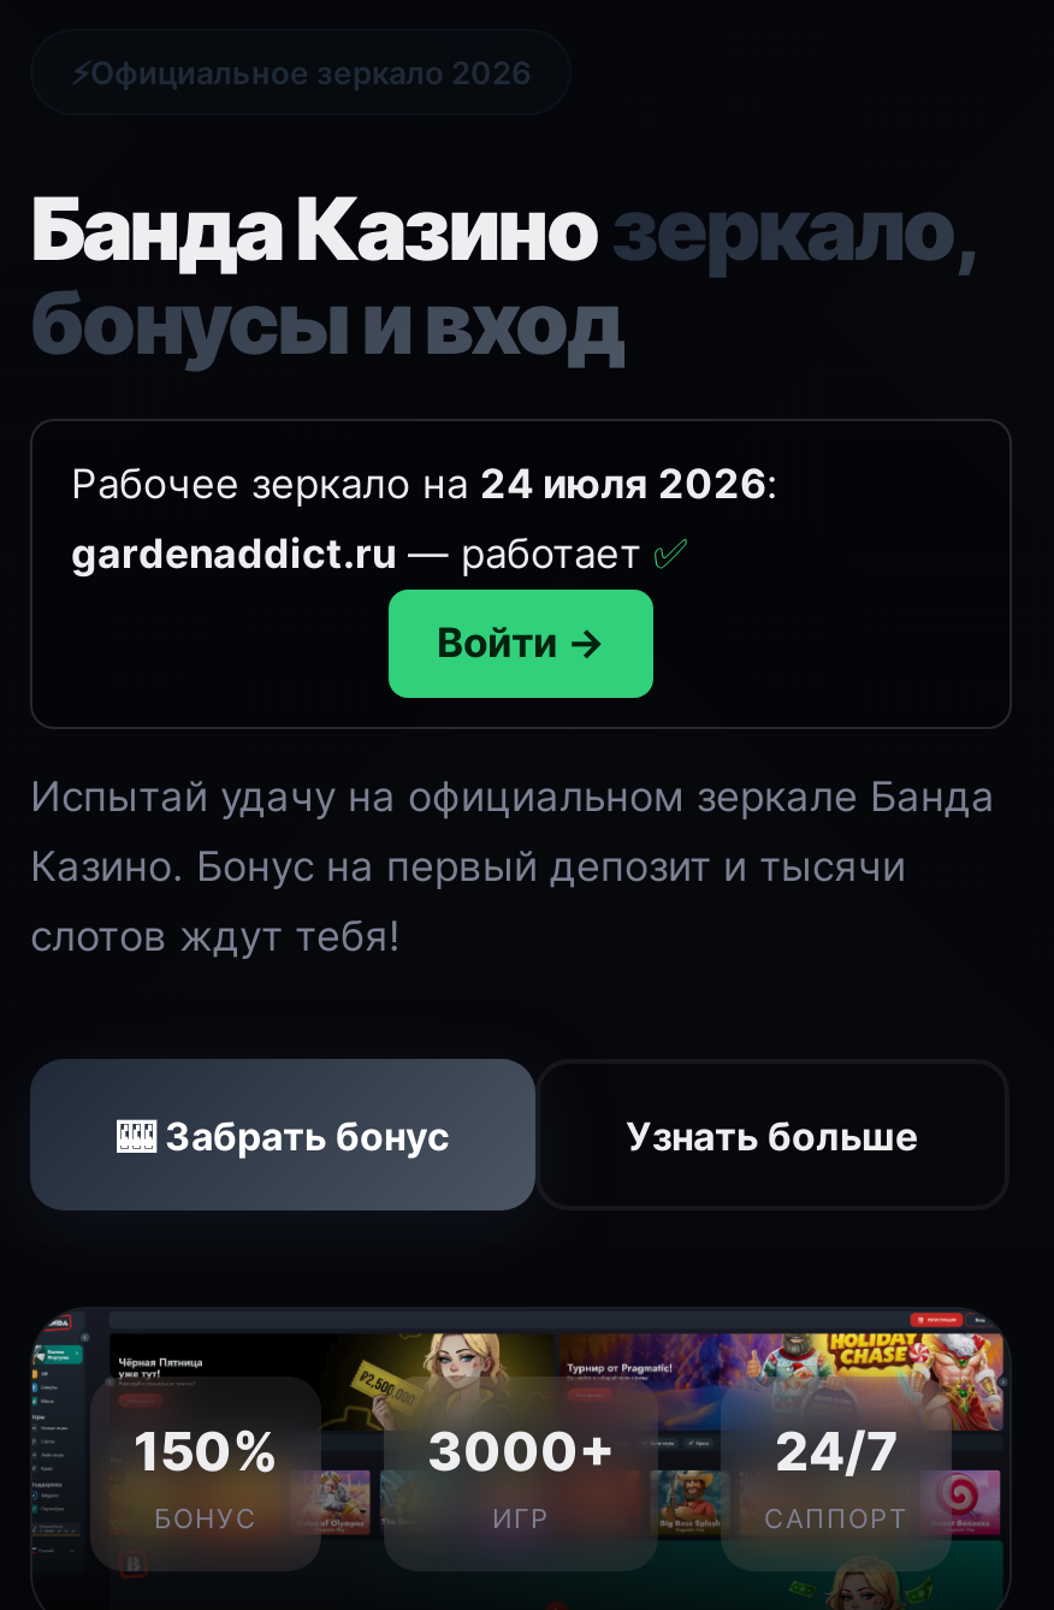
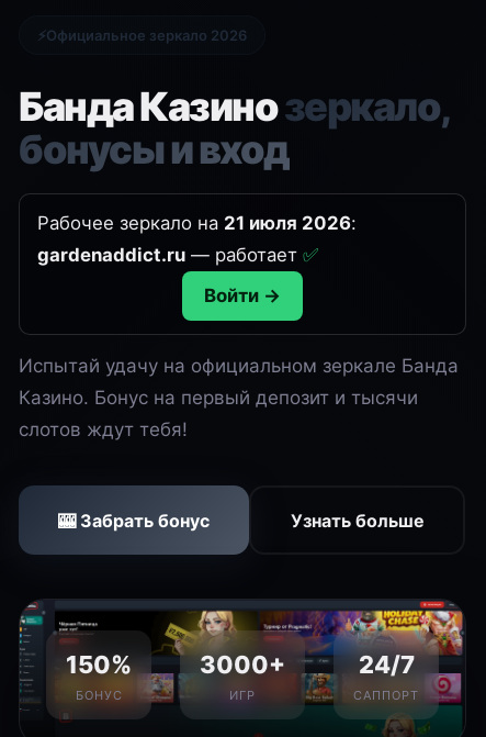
[71,460,778,508] Рабочее зеркало на 24 июля 2026: -> [37,212,357,234] Рабочее зеркало на 21 июля 2026:

